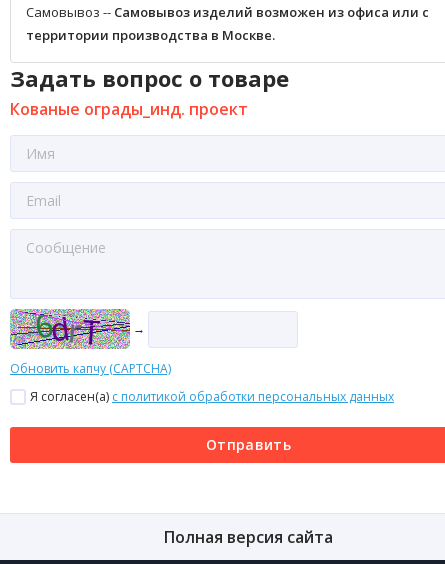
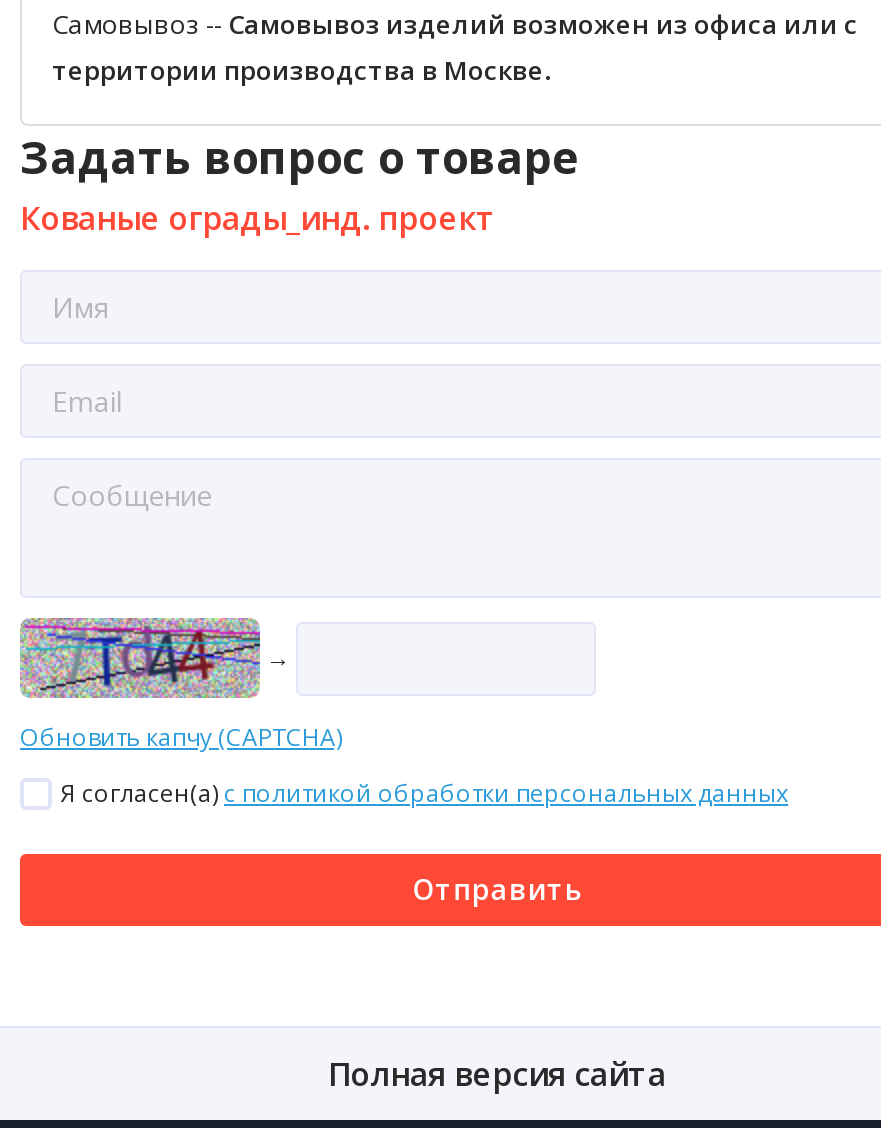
[11,309,130,349] [image] -> [24,618,260,698] [image]

